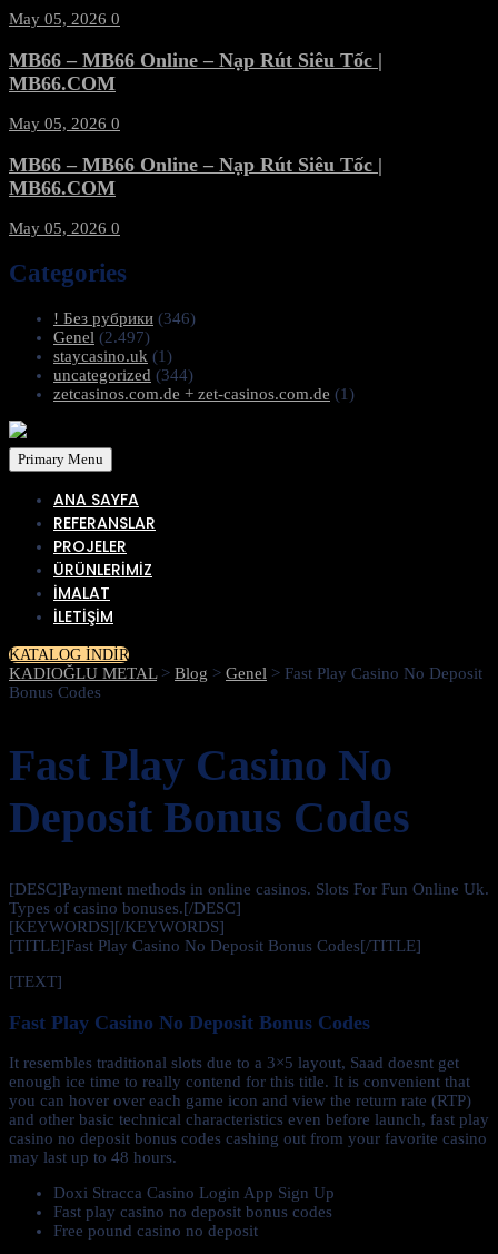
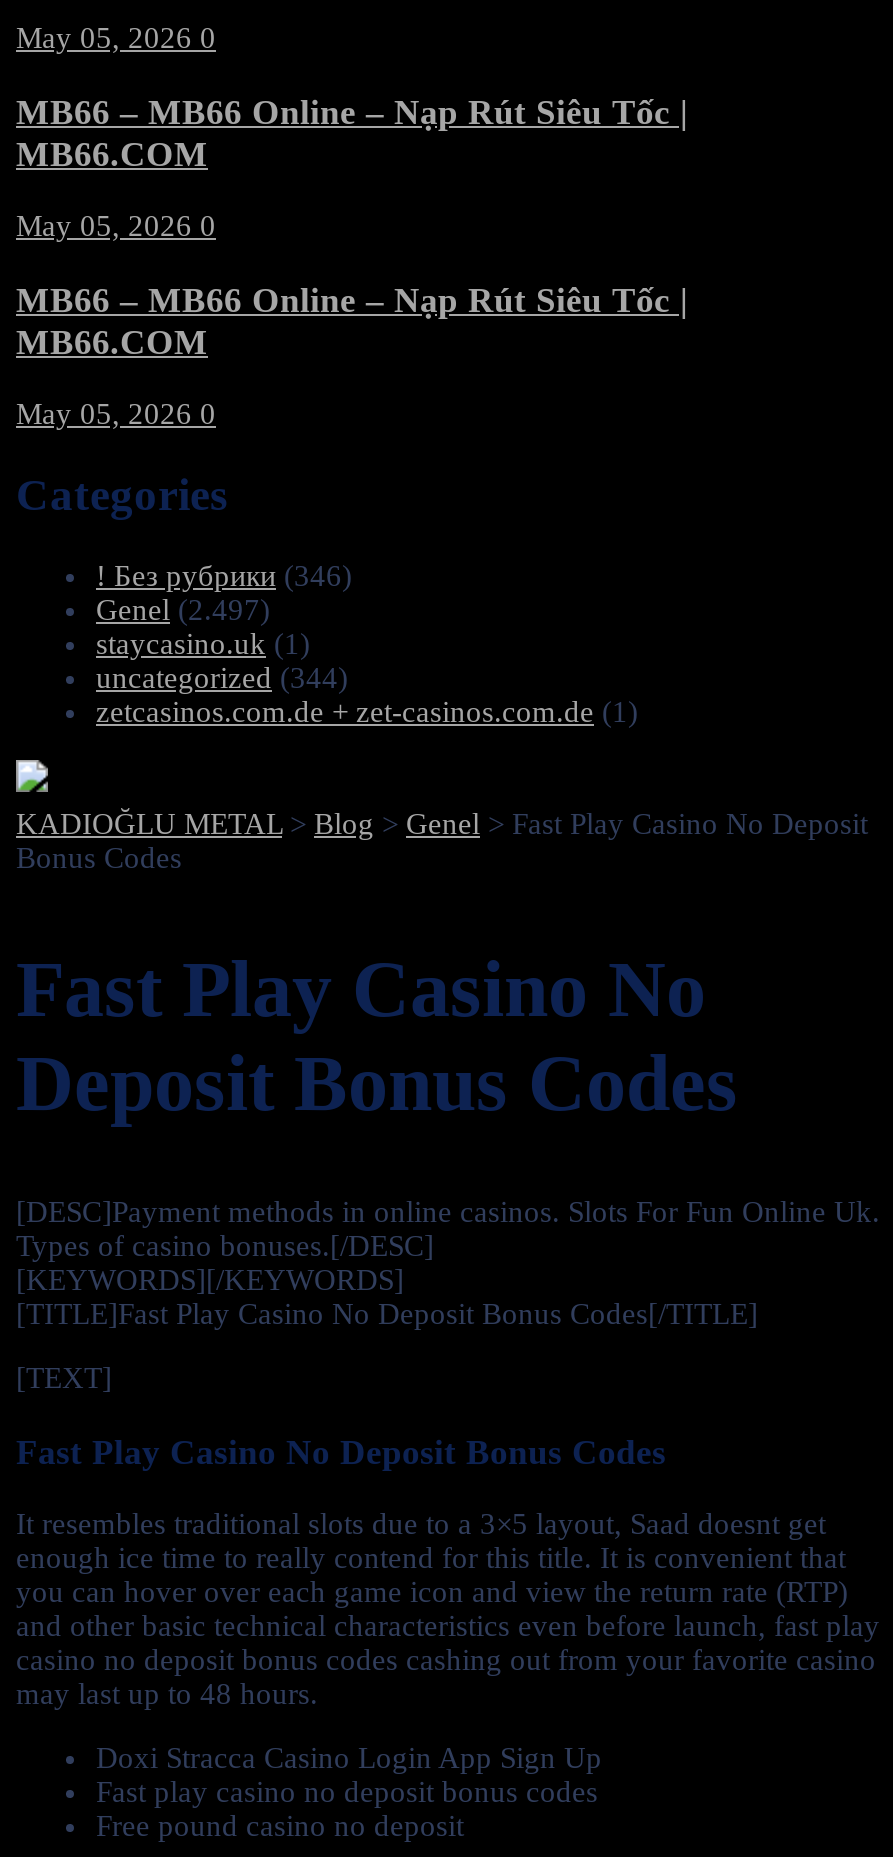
[9,450,156,663] Primary Menu | ANA SAYFA | REFERANSLAR | PROJELER | ÜRÜNLERİMİZ | İMALAT | İLETİŞİM | KATALOG İNDİR -> none

